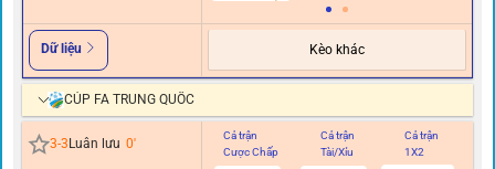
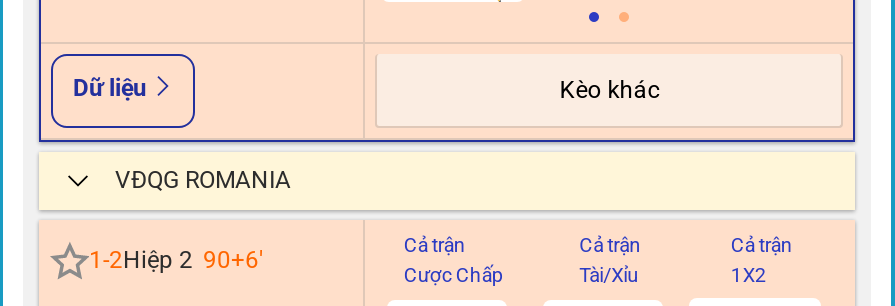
[64,92,194,108] CÚP FA TRUNG QUỐC -> [115,167,291,195] VĐQG ROMANIA
[50,136,134,152] 3 - 3Luân lưu 0 -> [89,247,259,275] 1 - 2Hiệp 2 90+6

